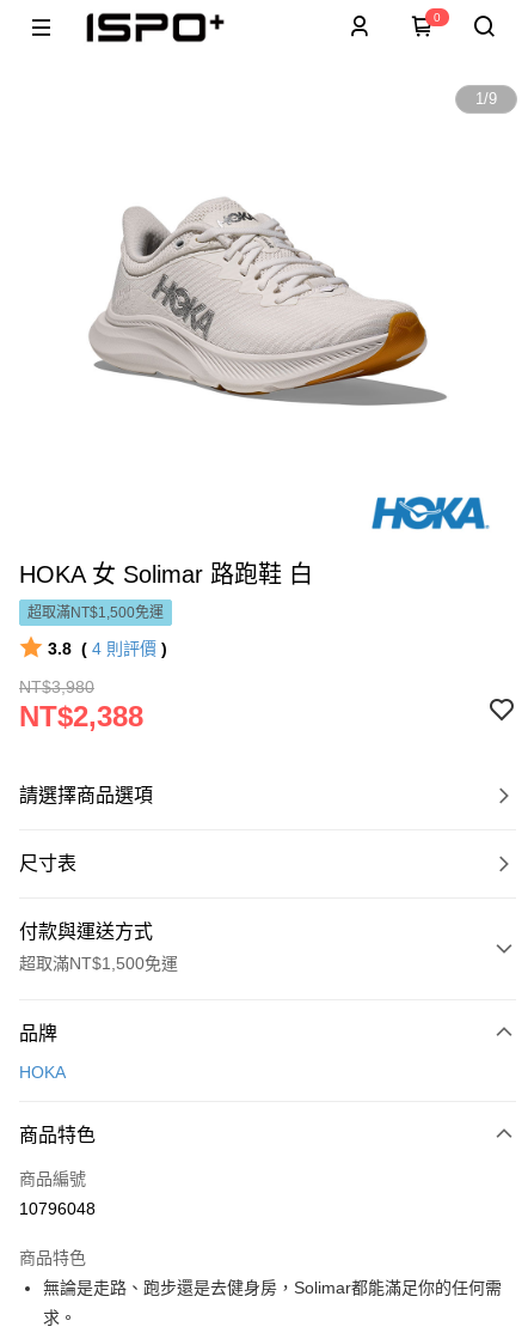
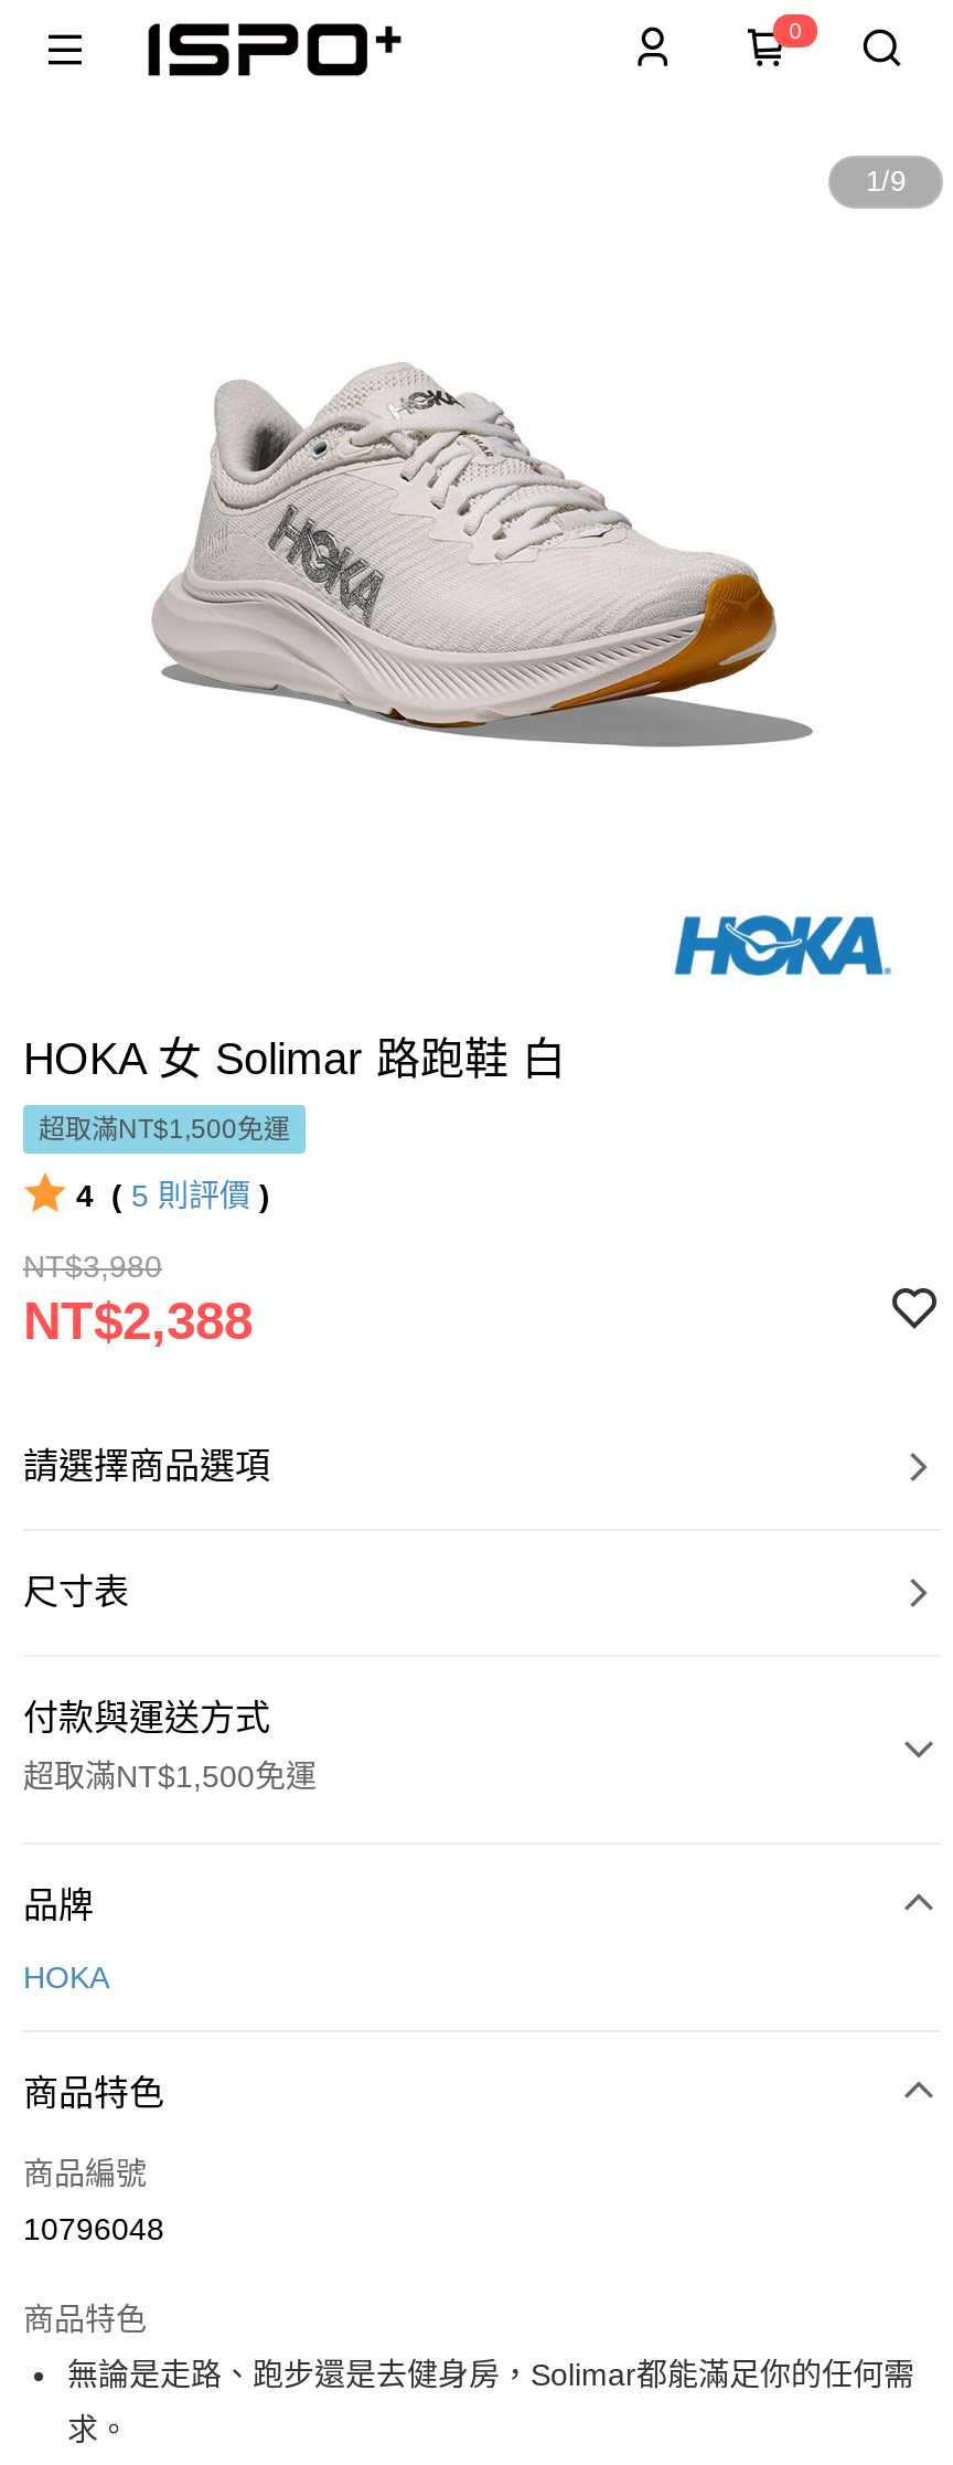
[48,639,167,658] 3.8 (4則評價 ) -> [76,1178,270,1213] 4 (5則評價 )

